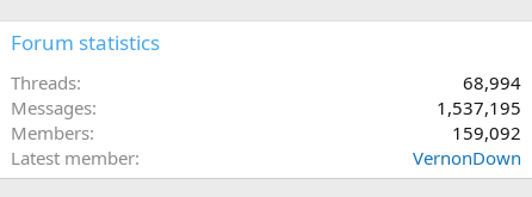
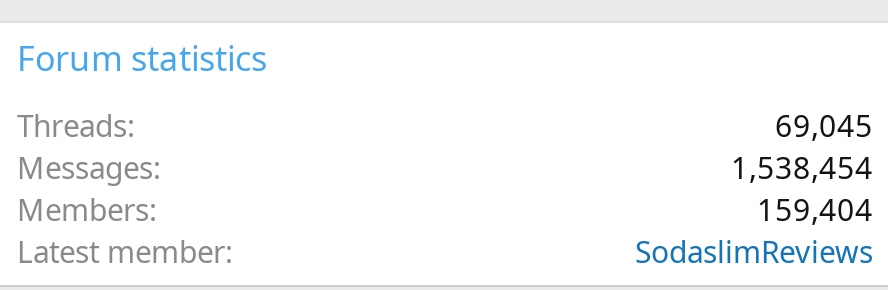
[463,70,521,94] 68,994 -> [775,105,873,145] 69,045
[437,96,521,119] 1,537,195 -> [731,147,873,187] 1,538,454
[452,121,521,144] 159,092 -> [757,189,873,229] 159,404
[413,146,521,170] VernonDown -> [635,231,873,271] SodaslimReviews

